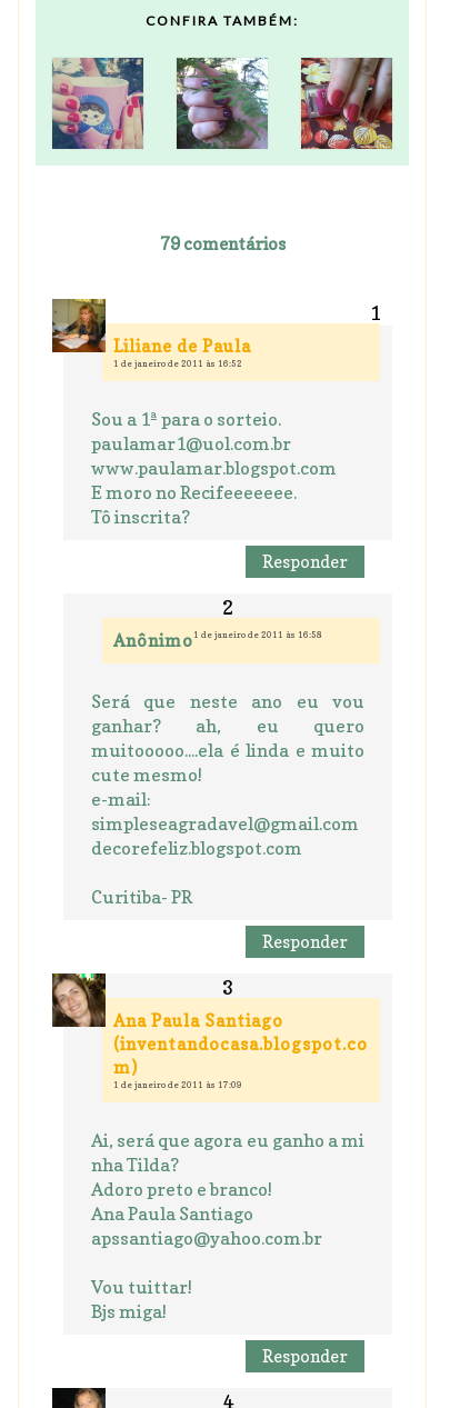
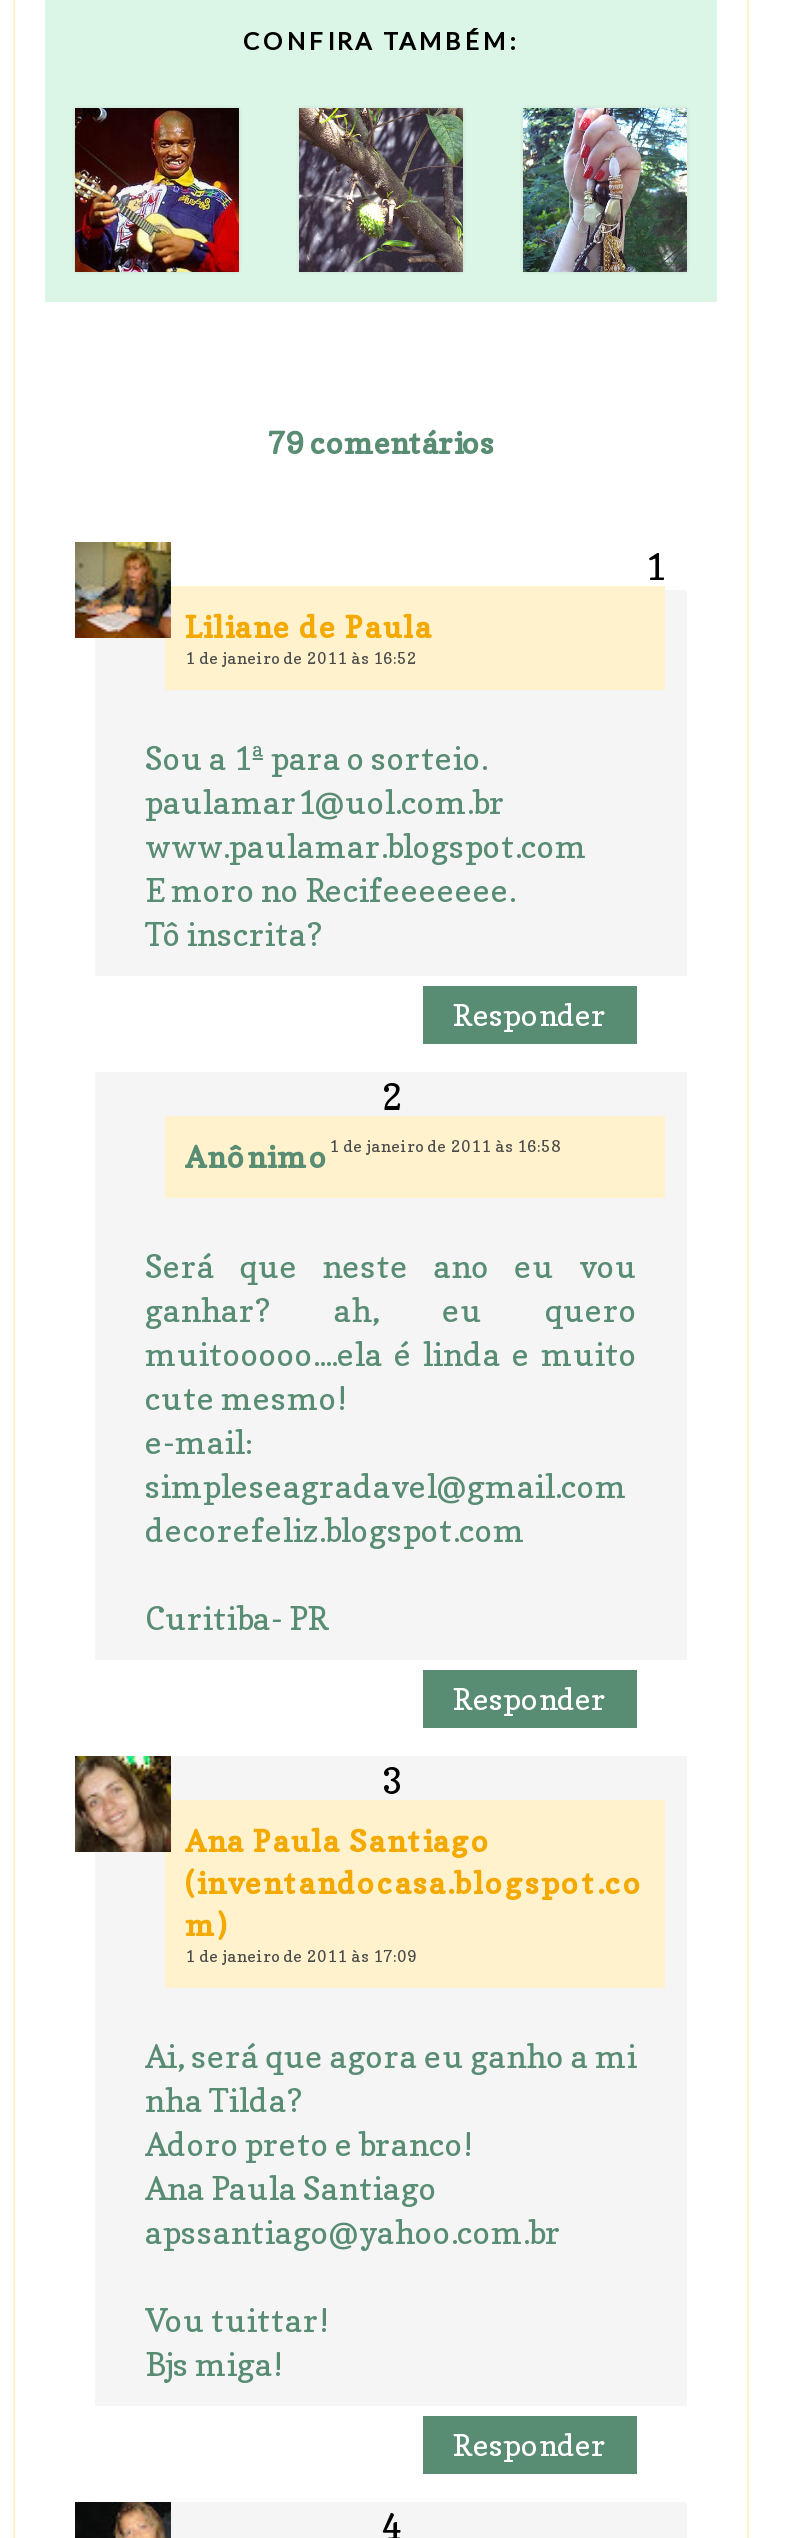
[51,57,144,150] [image] -> [73,106,241,274] [image]
[177,58,268,150] [image] -> [297,106,465,272] [image]
[300,57,393,150] [image] -> [521,106,689,274] [image]

